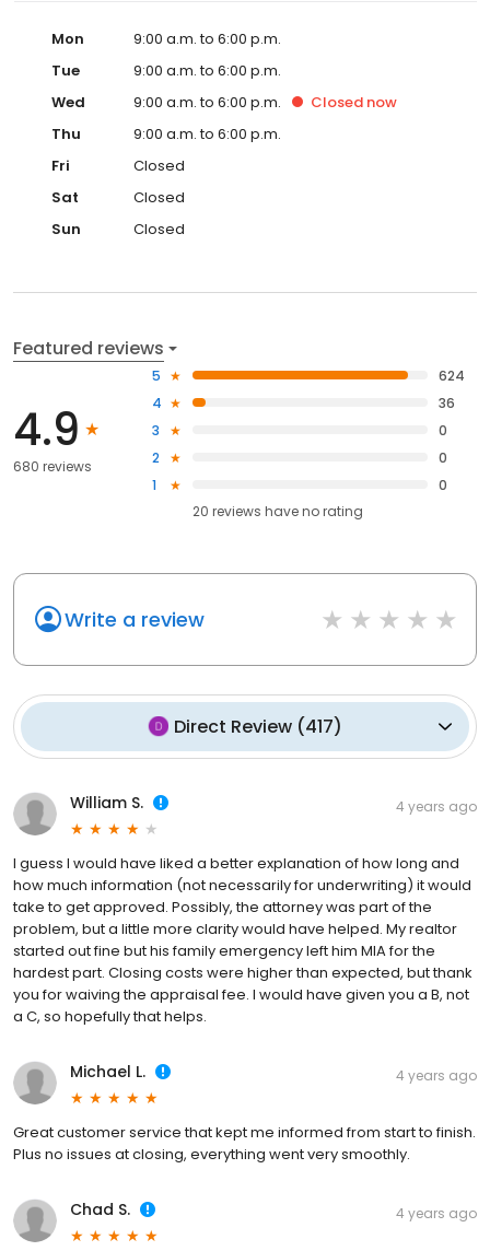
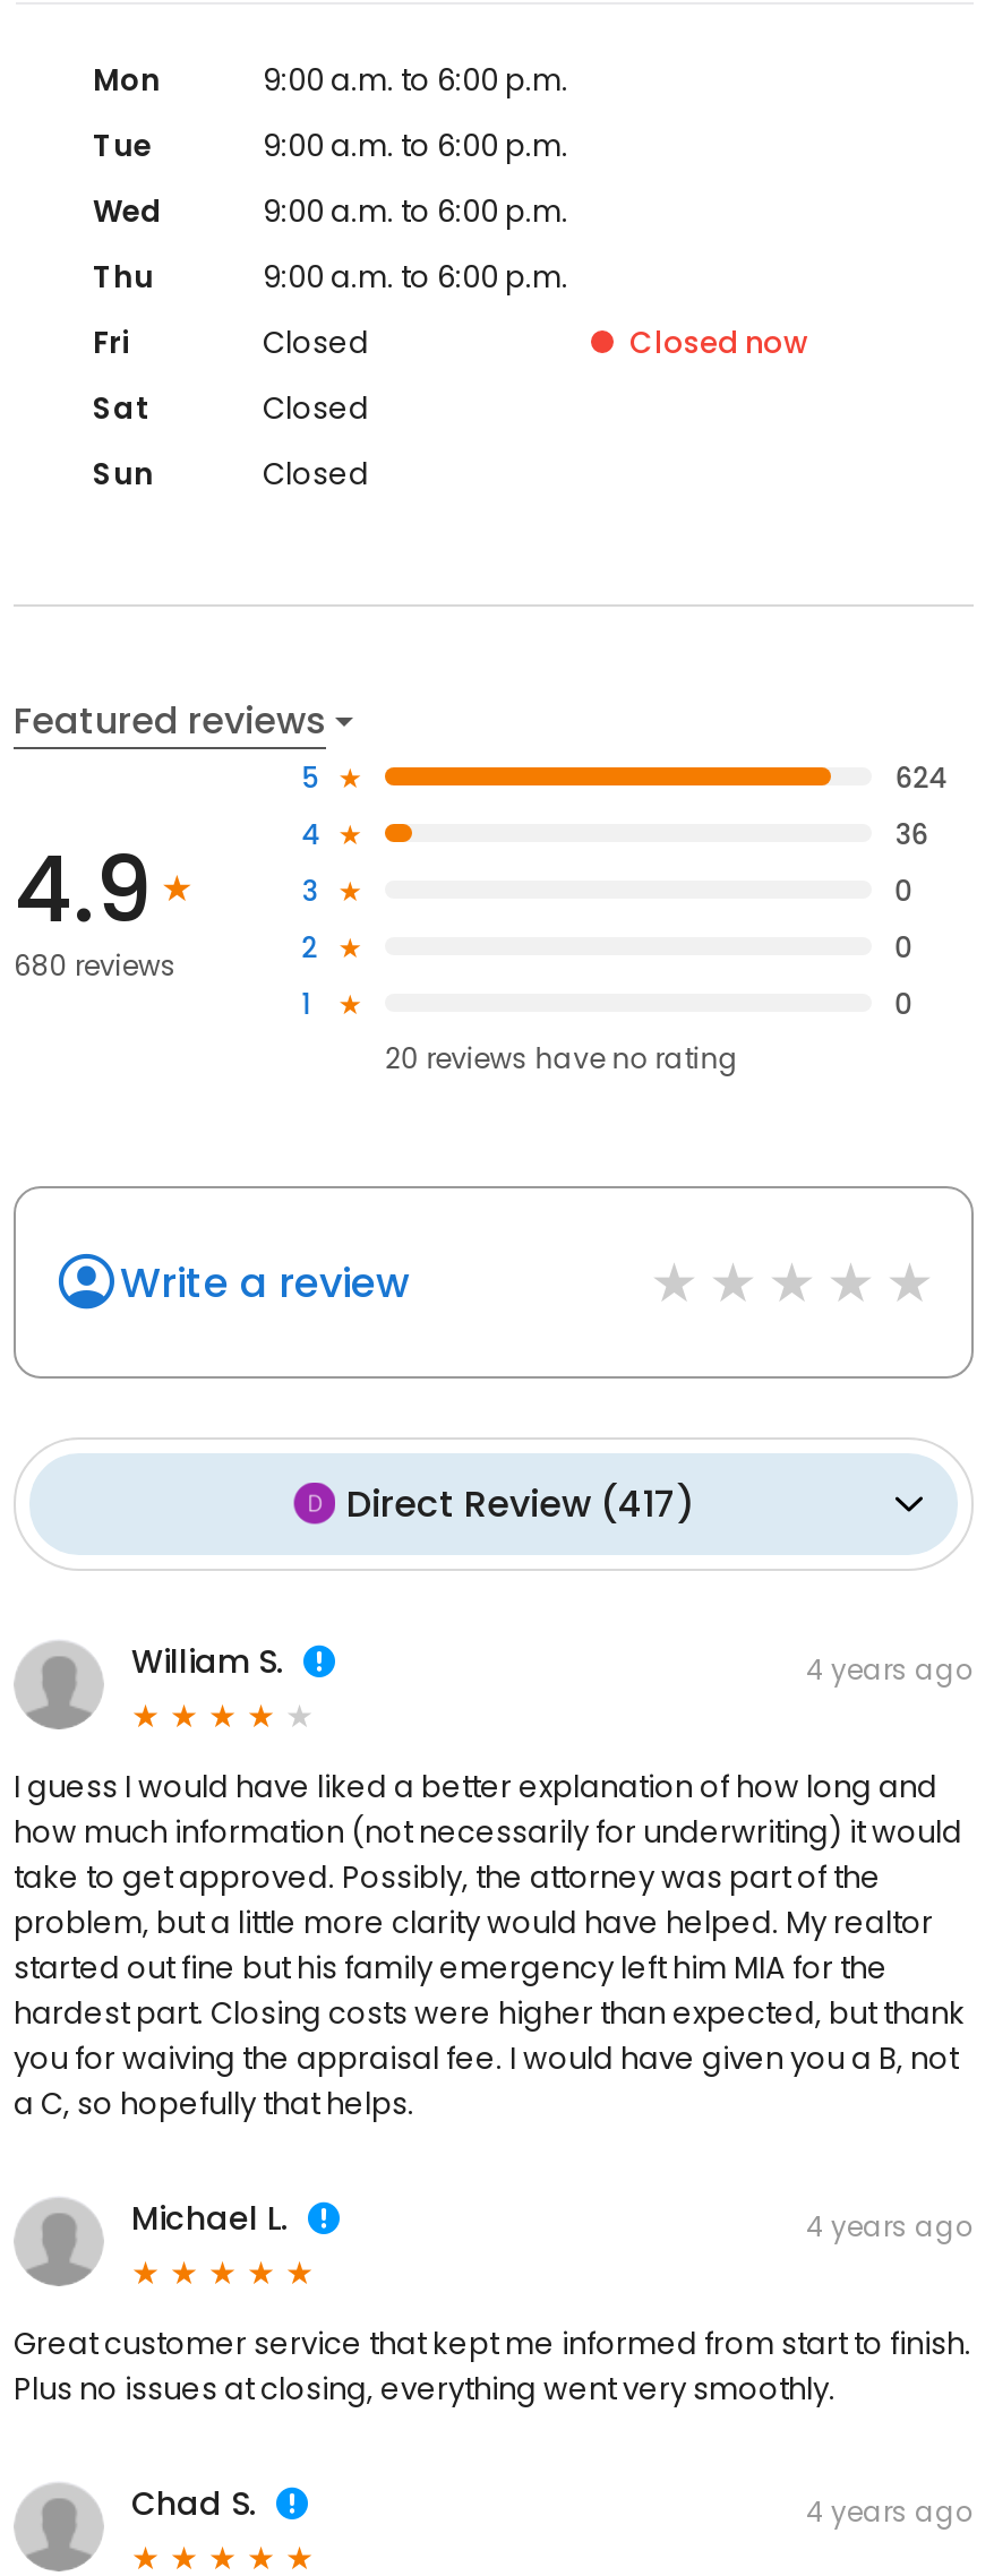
moved [311,92,397,113] -> [629,321,808,364]: Closed now

